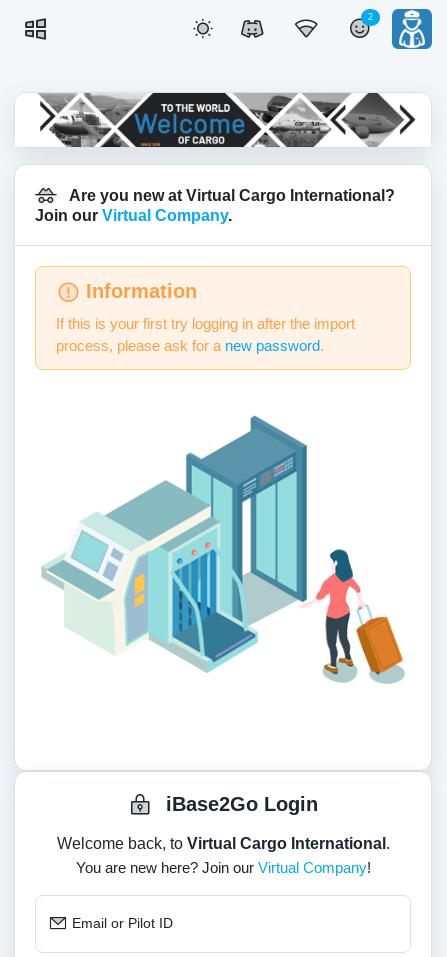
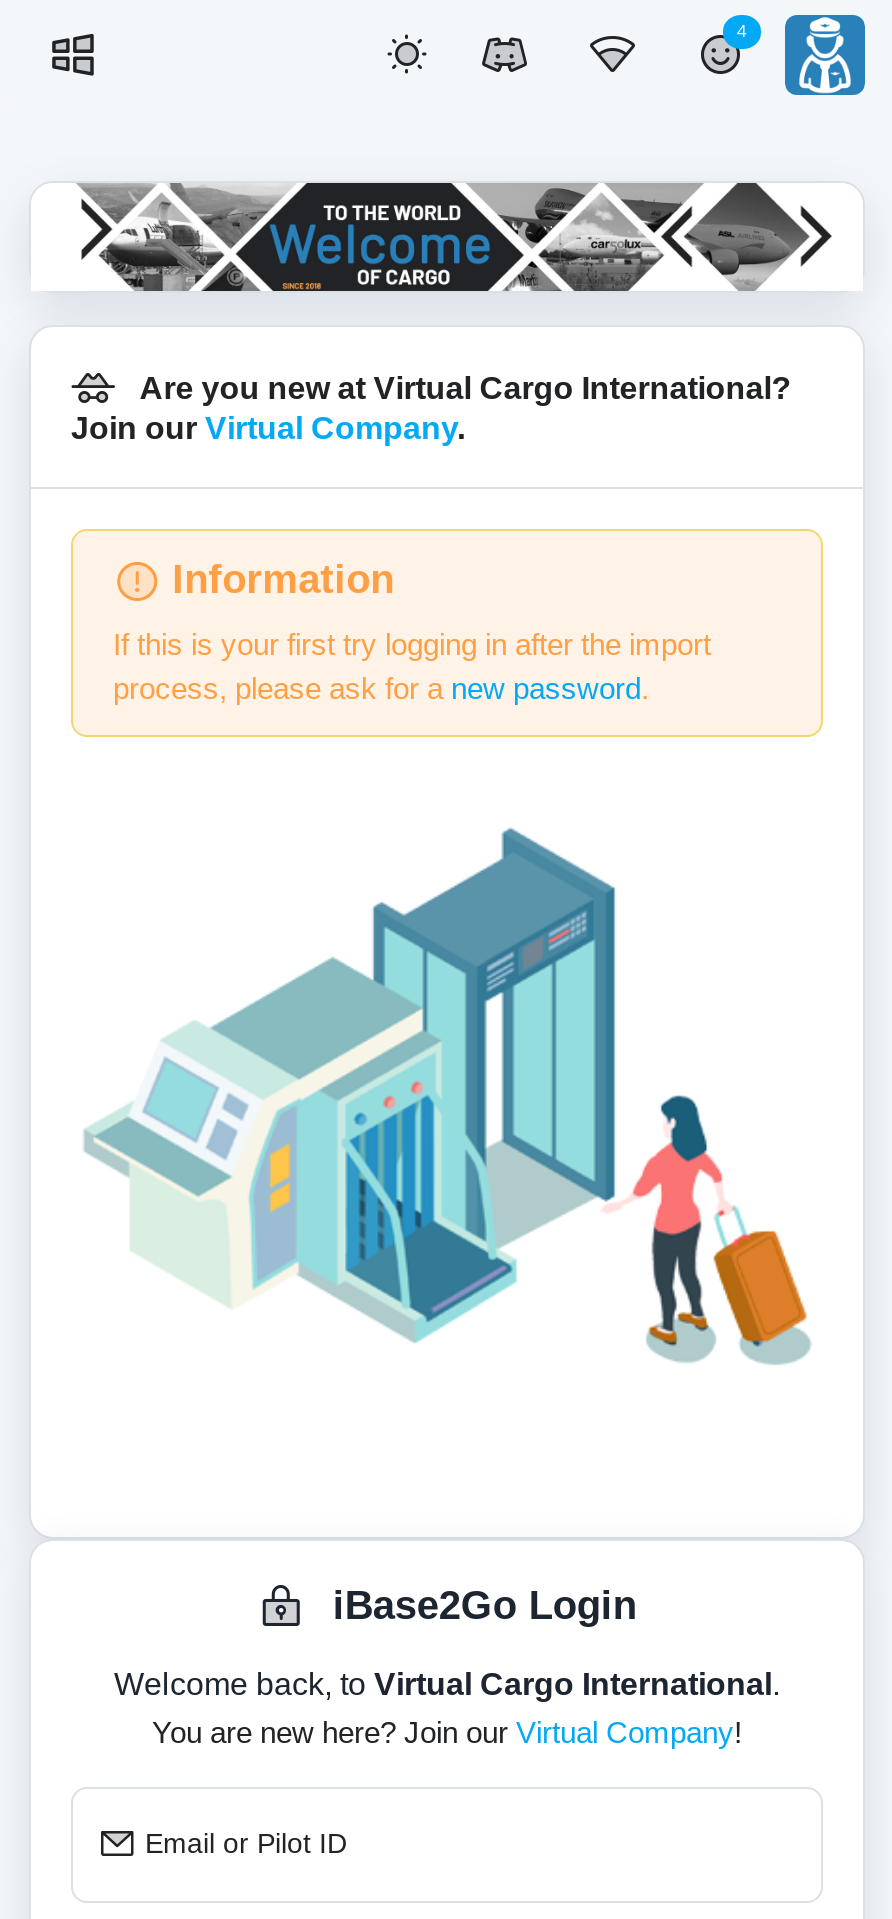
[368,12,373,22] 2 -> [737,21,747,41] 4

